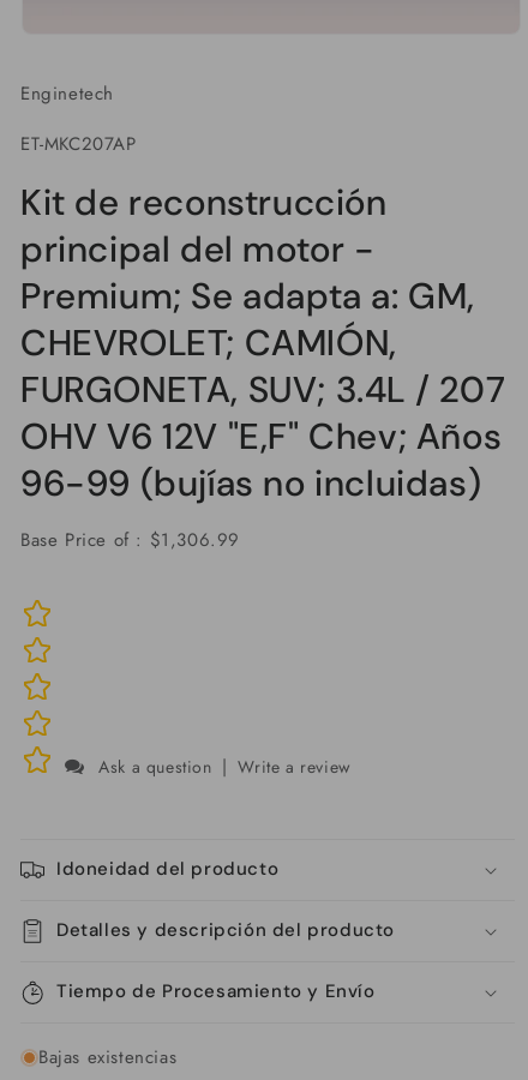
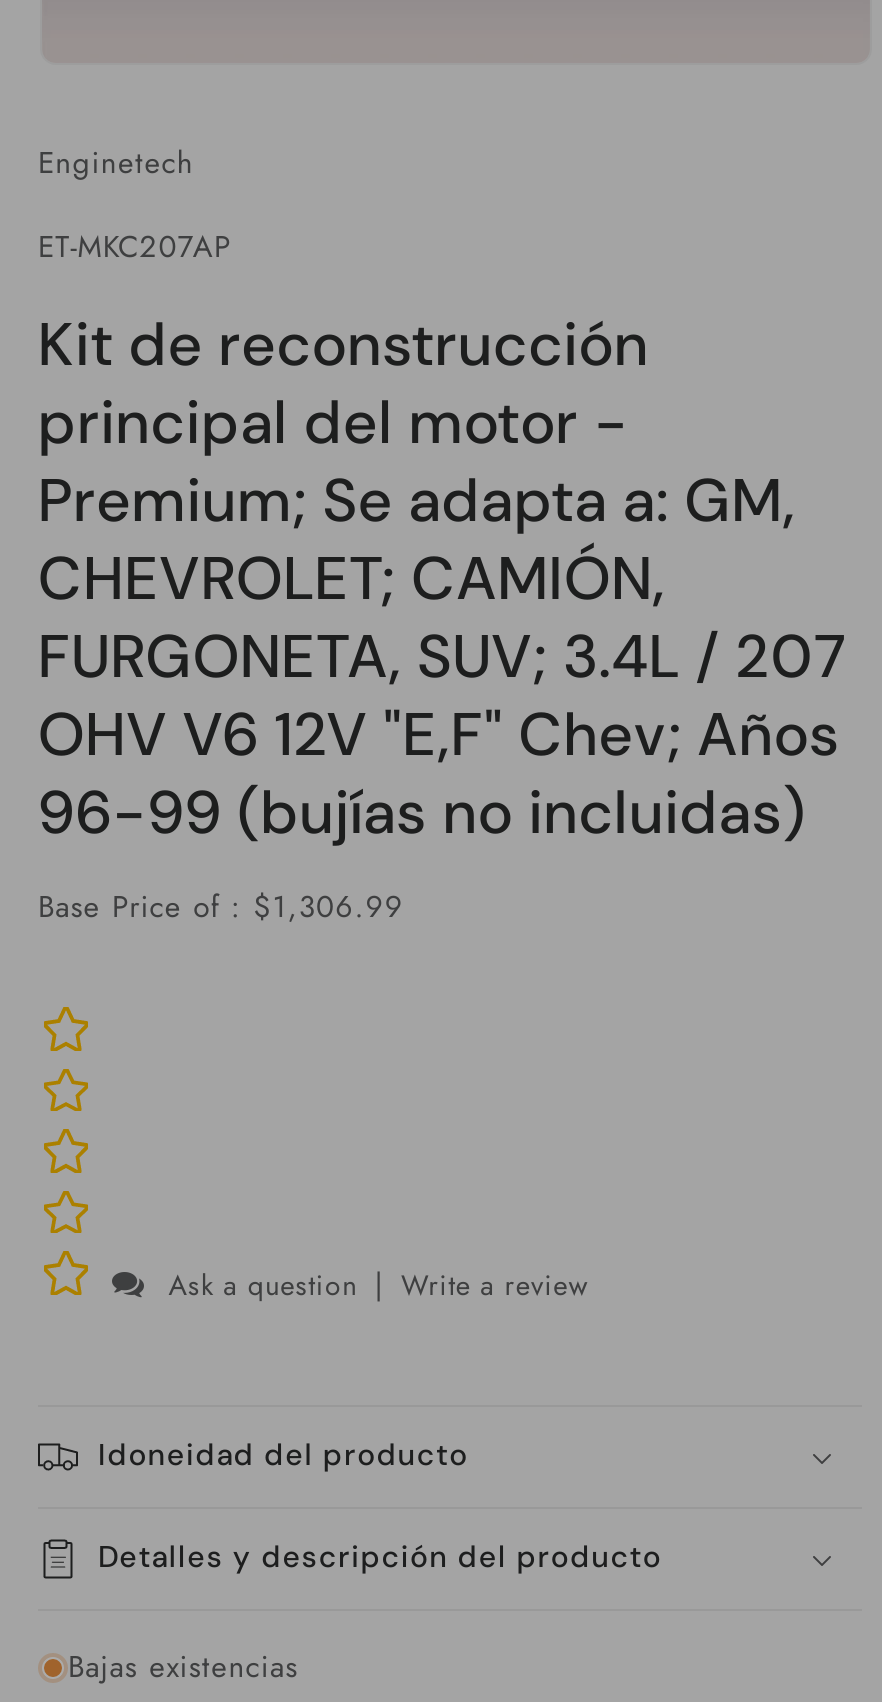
[56,979,375,1003] Tiempo de Procesamiento y Envío -> none

